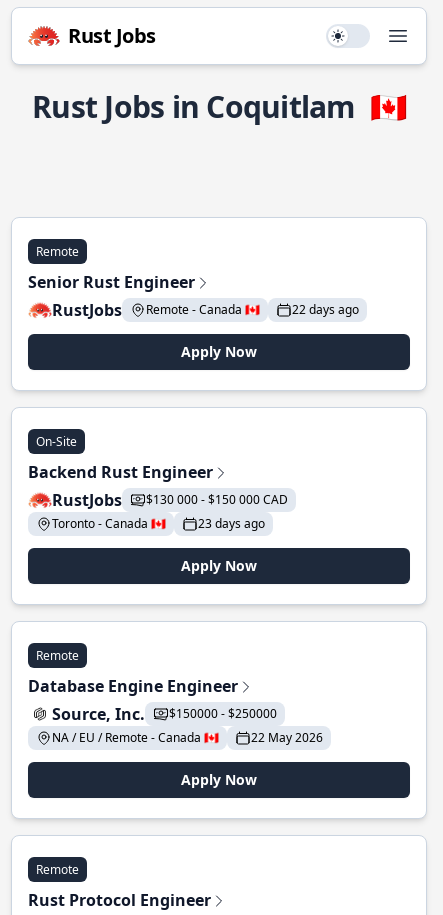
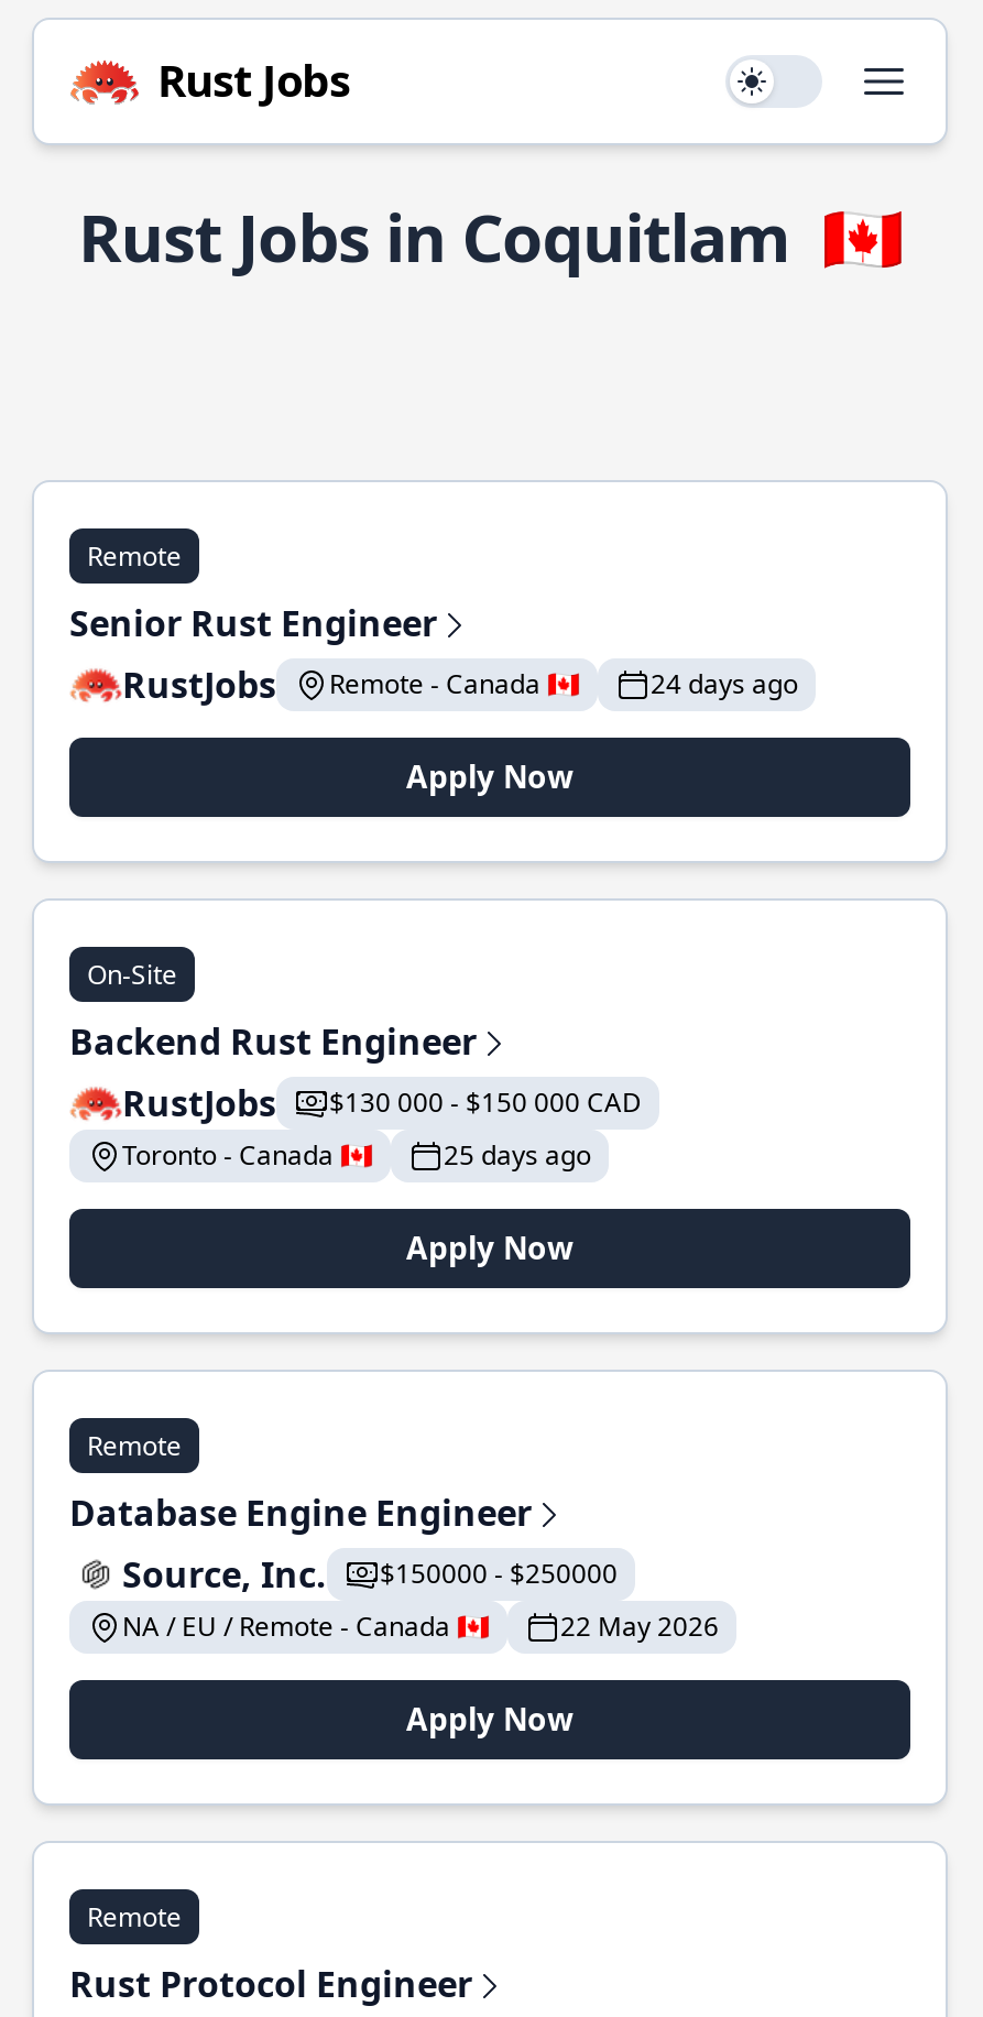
[292,301,359,318] 22 days ago -> [651,665,798,702] 24 days ago
[198,515,265,532] 23 days ago -> [444,1136,591,1174] 25 days ago

